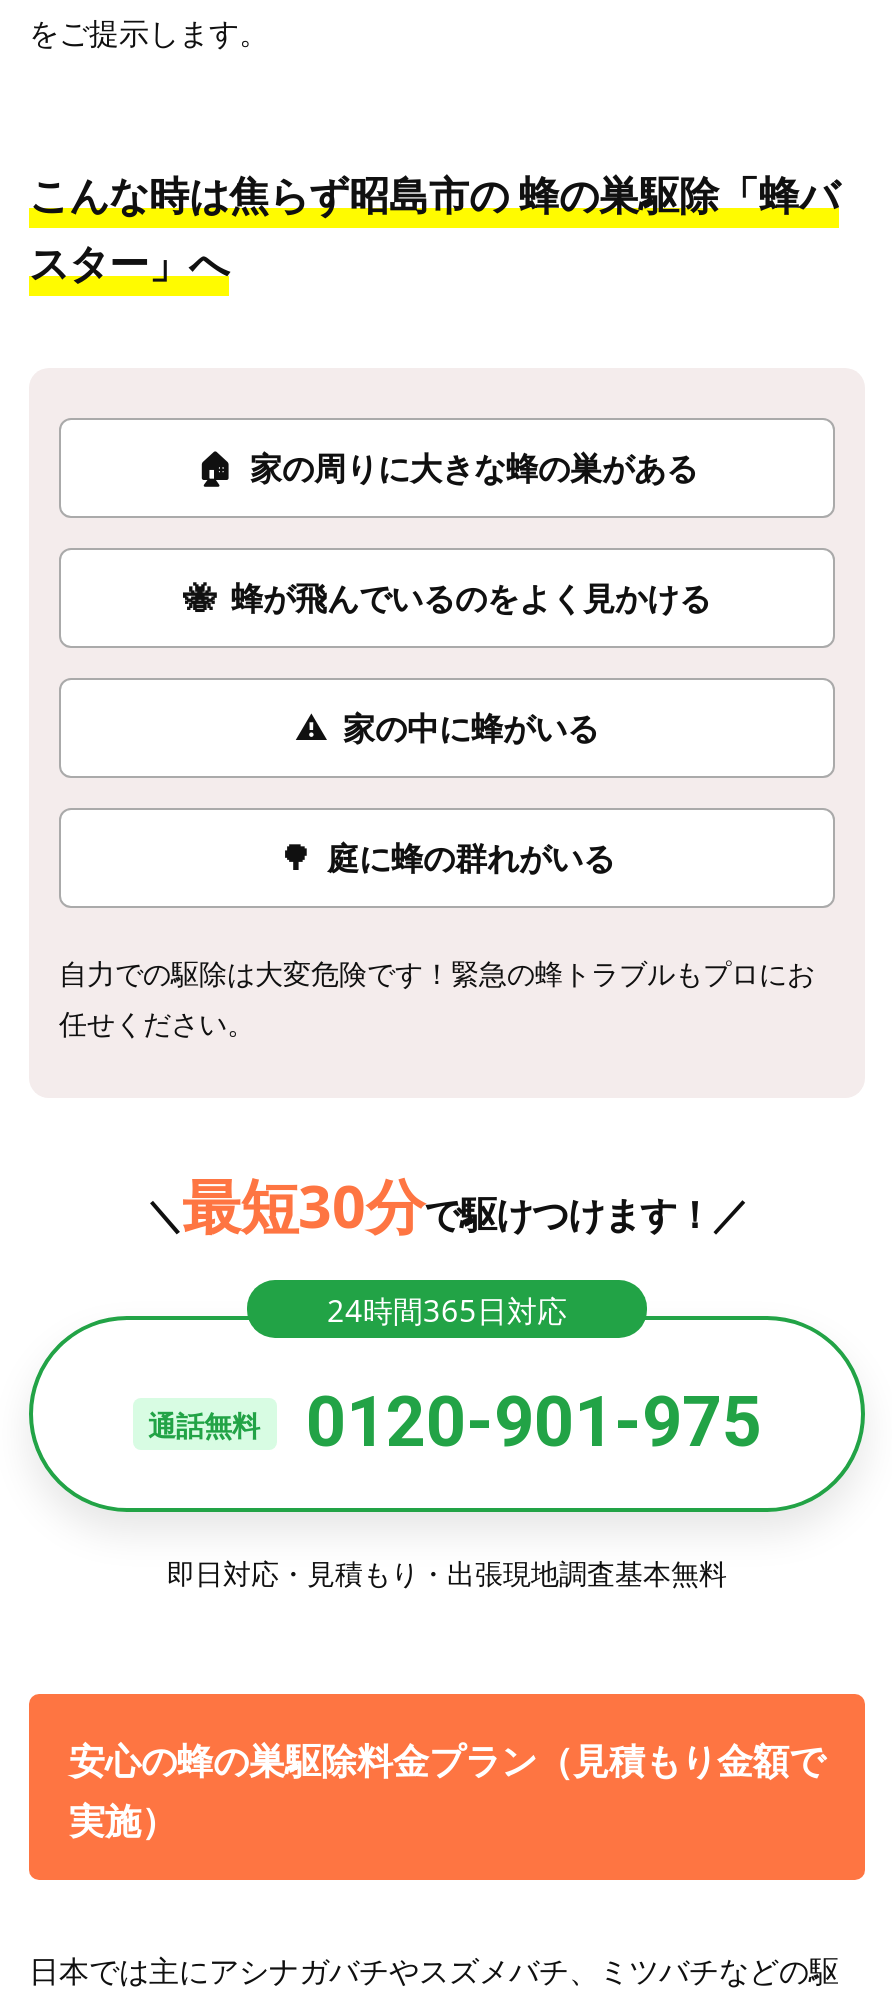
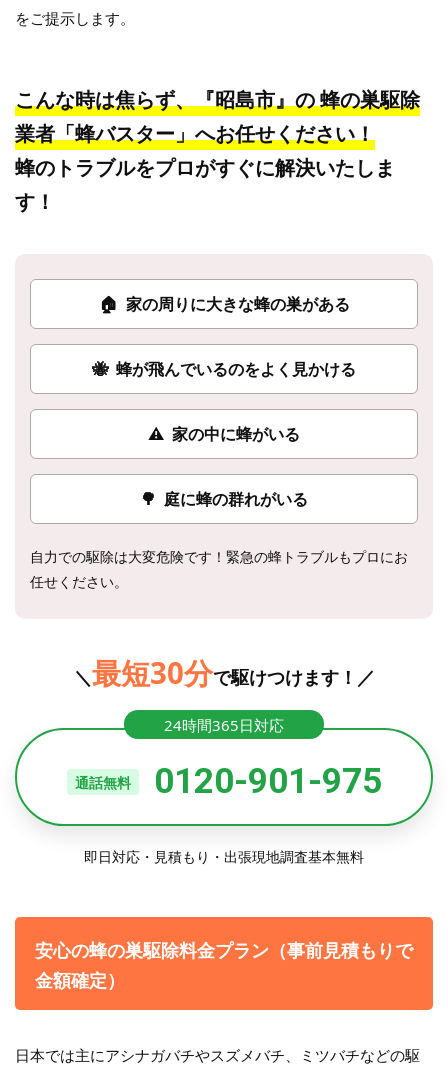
[29,167,839,289] こんな時は焦らず昭島市の蜂の巣駆除「蜂バ | スター」へ -> [15,86,420,215] こんな時は焦らず、『昭島市』の蜂の巣駆除 | 業者「蜂バスター」へお任せください！ | 蜂のトラブルをプロがすぐに解決いたしま | す！
[69,1735,825,1843] 安心の蜂の巣駆除料金プラン（見積もり金額で | 実施） -> [35,938,413,992] 安心の蜂の巣駆除料金プラン（事前見積もりで | 金額確定）

